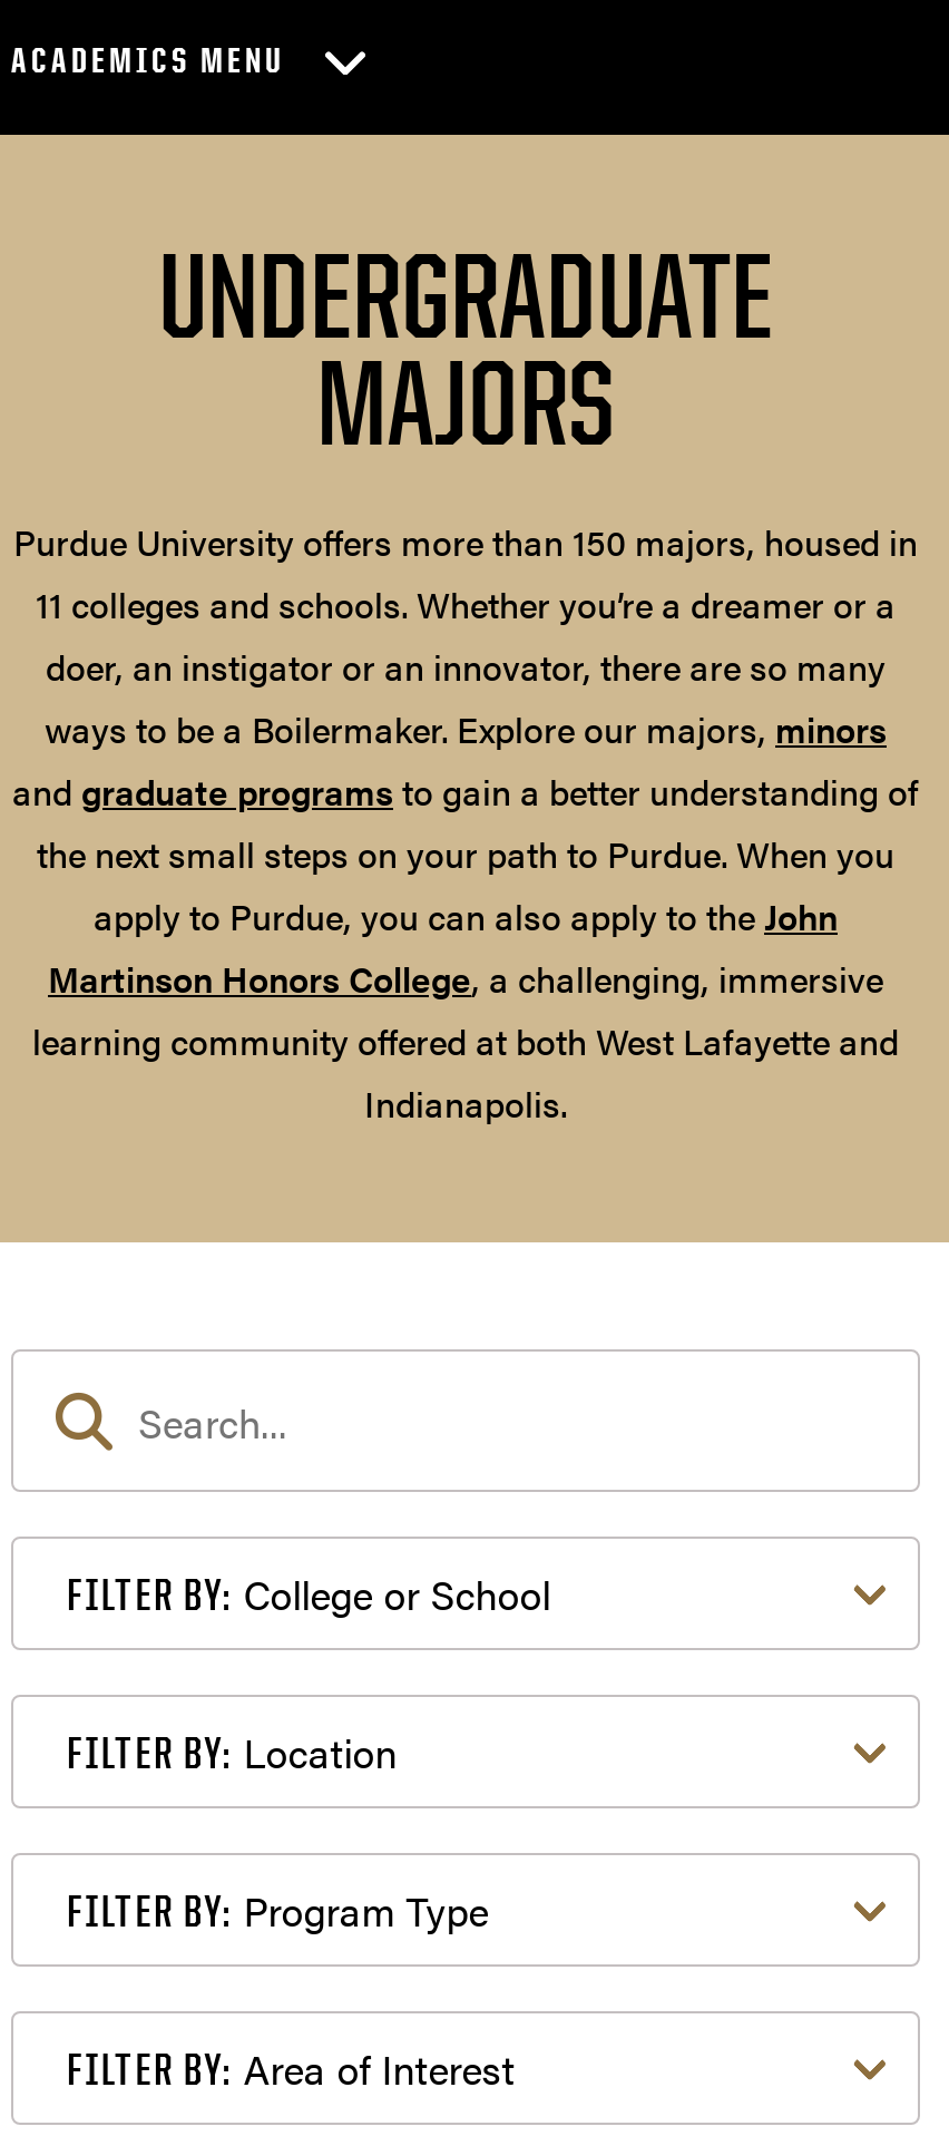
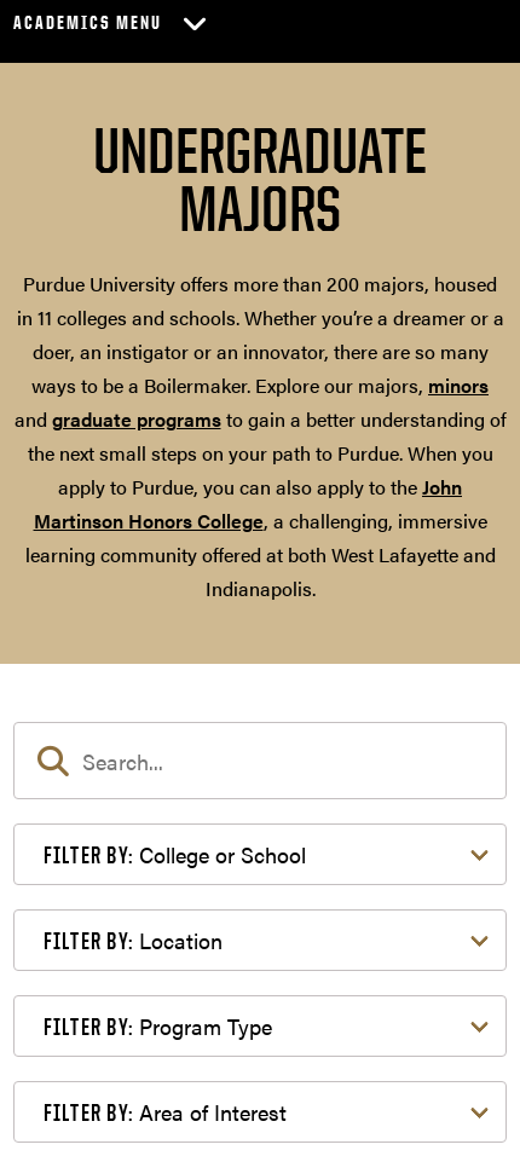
[13,516,918,630] Purdue University offers more than 150 majors, housed in | 11 colleges and schools. Whether you’re a dreamer or a -> [16,270,504,332] Purdue University offers more than 200 majors, housed | in 11 colleges and schools. Whether you’re a dreamer or a

